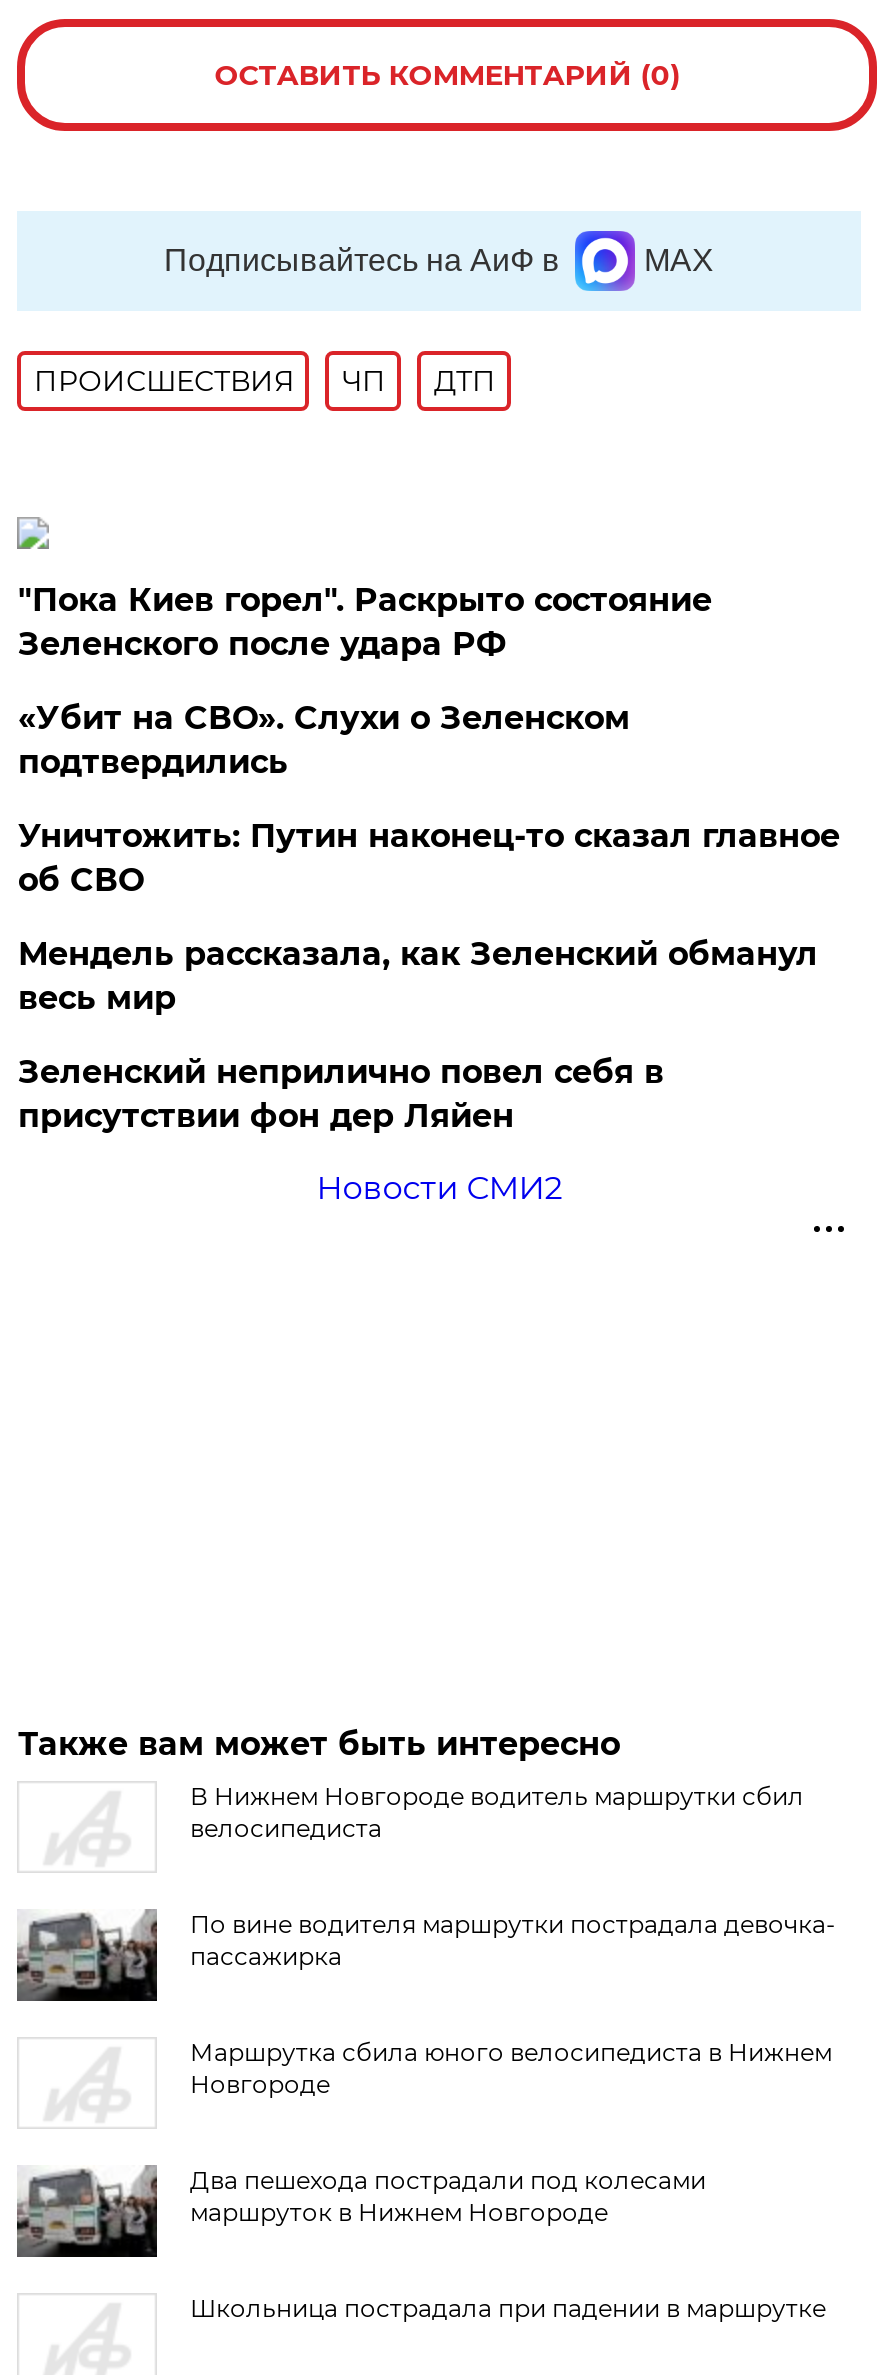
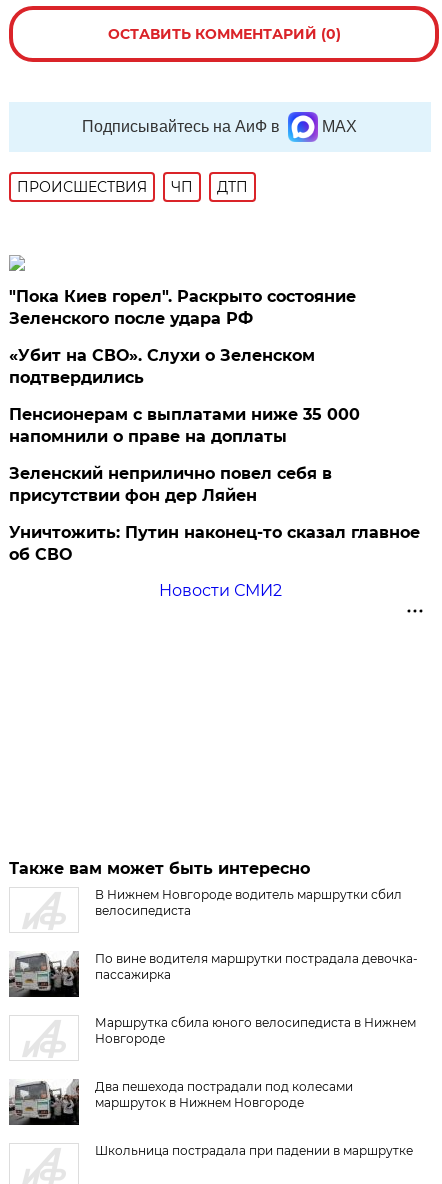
moved [18,817,840,899] -> [9,523,420,564]: Уничтожить: Путин наконец-то сказал главное | об СВО
[18,935,818,1017] Мендель рассказала, как Зеленский обманул | весь мир -> [9,405,360,446] Пенсионерам с выплатами ниже 35 000 | напомнили о праве на доплаты
moved [18,1053,664,1135] -> [9,464,332,505]: Зеленский неприлично повел cебя в | присутствии фон дер Ляйен

